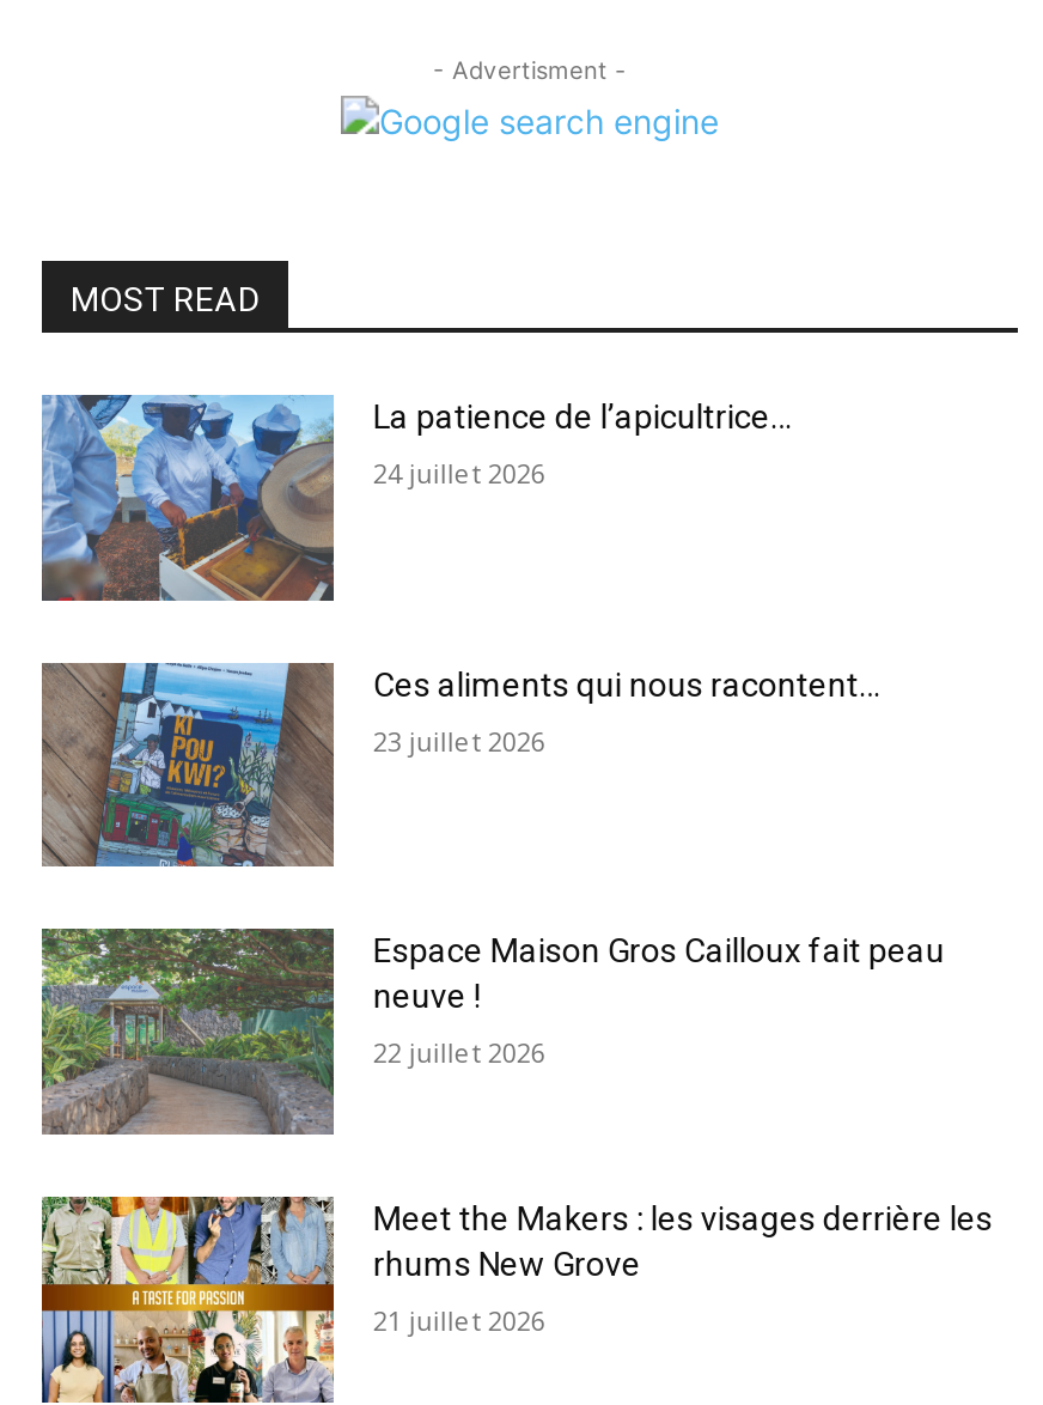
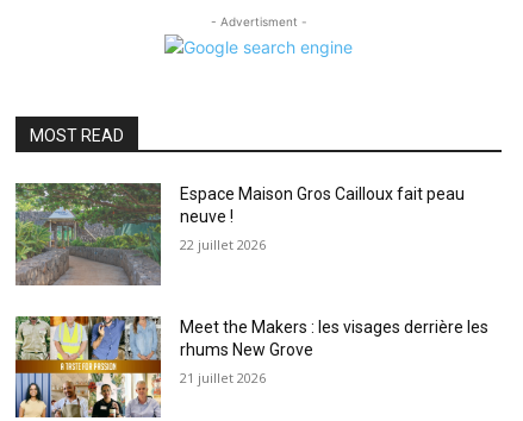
[39,393,792,601] [image] | La patience de l’apicultrice… | 24 juillet 2026 -> none
[39,661,880,866] [image] | Ces aliments qui nous racontent… | 23 juillet 2026 -> none

